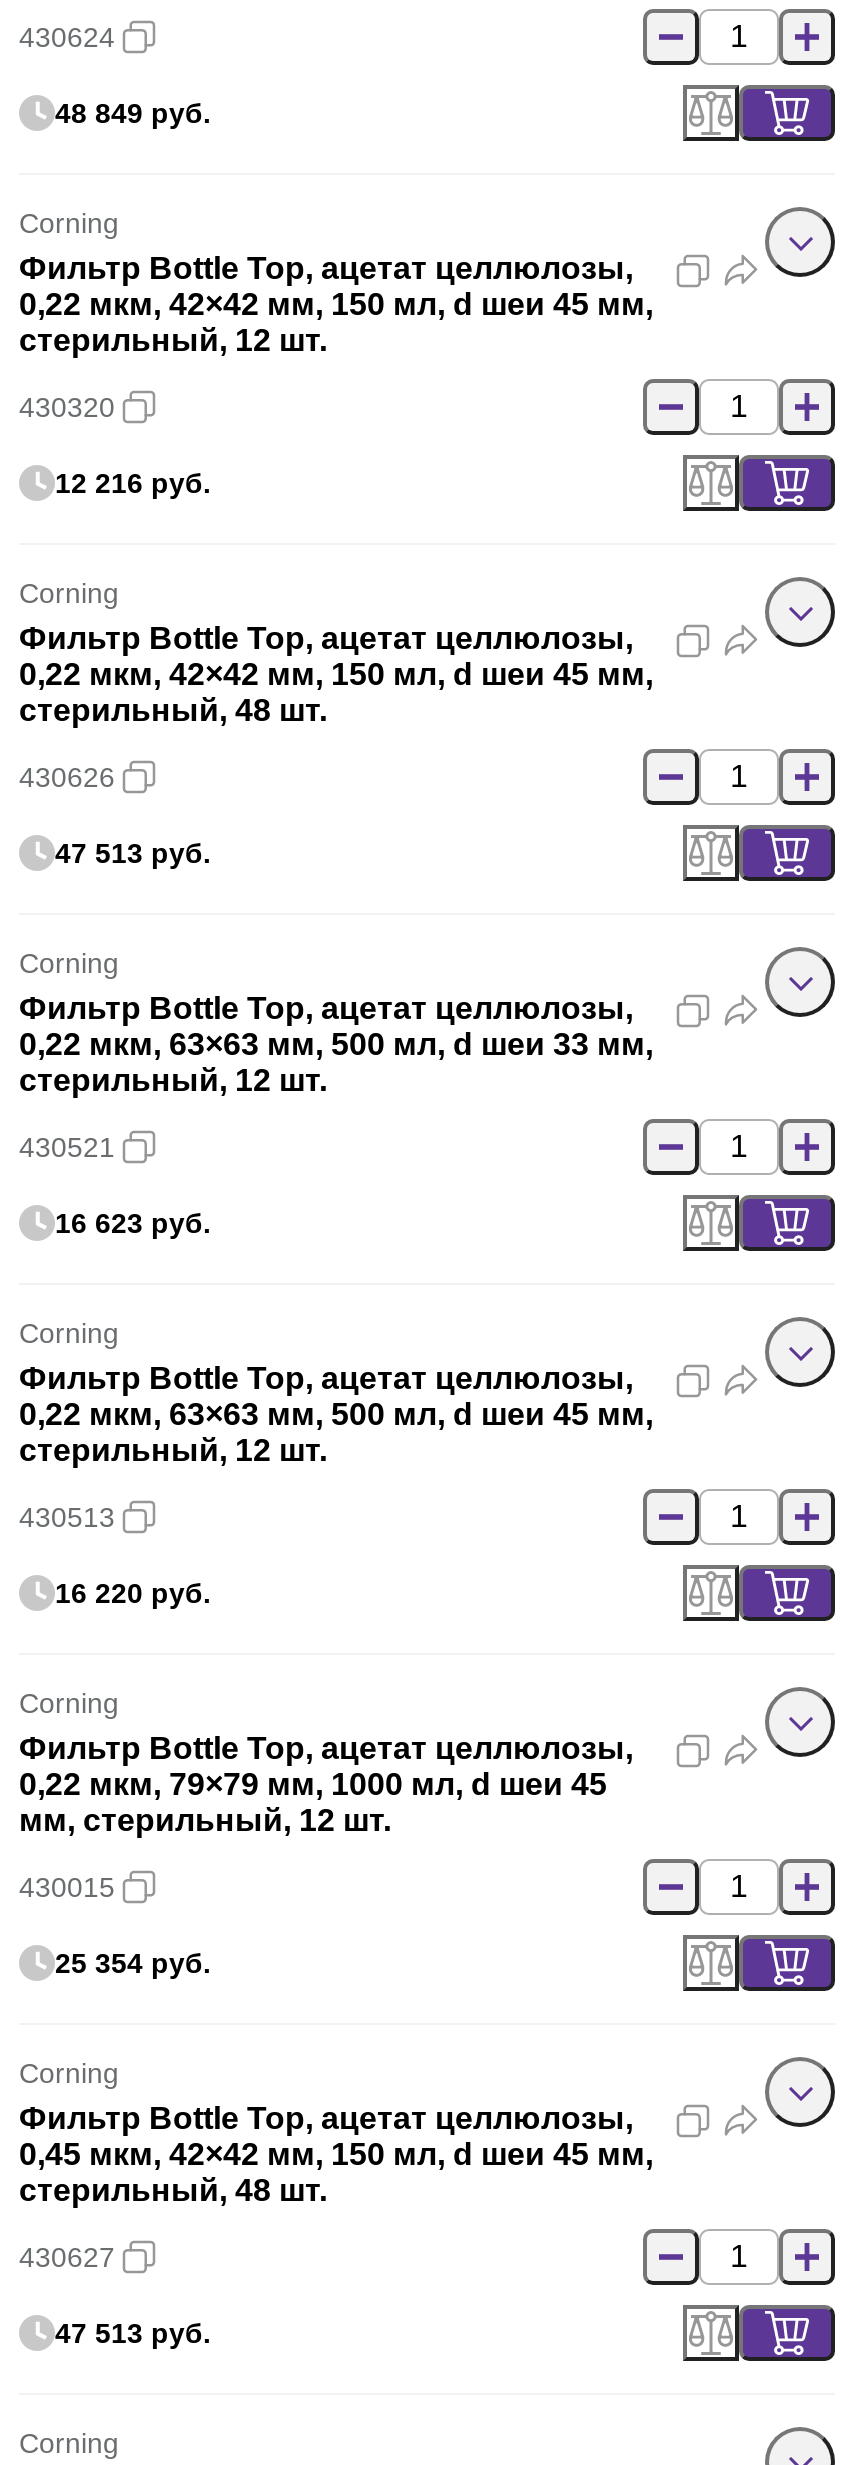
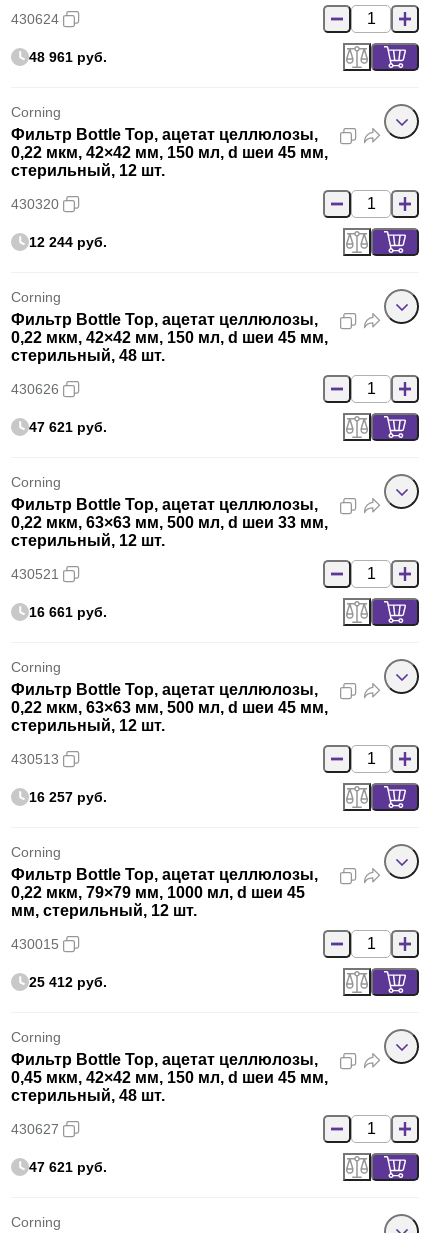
[55,97,211,129] 48 849 руб. -> [29,49,107,65] 48 961 руб.
[55,467,211,499] 12 216 руб. -> [29,234,107,250] 12 244 руб.
[55,837,211,869] 47 513 руб. -> [29,419,107,435] 47 621 руб.
[55,1207,211,1239] 16 623 руб. -> [29,604,107,620] 16 661 руб.
[55,1577,211,1609] 16 220 руб. -> [29,789,107,805] 16 257 руб.
[55,1947,211,1979] 25 354 руб. -> [29,974,107,990] 25 412 руб.
[55,2317,211,2349] 47 513 руб. -> [29,1159,107,1175] 47 621 руб.

